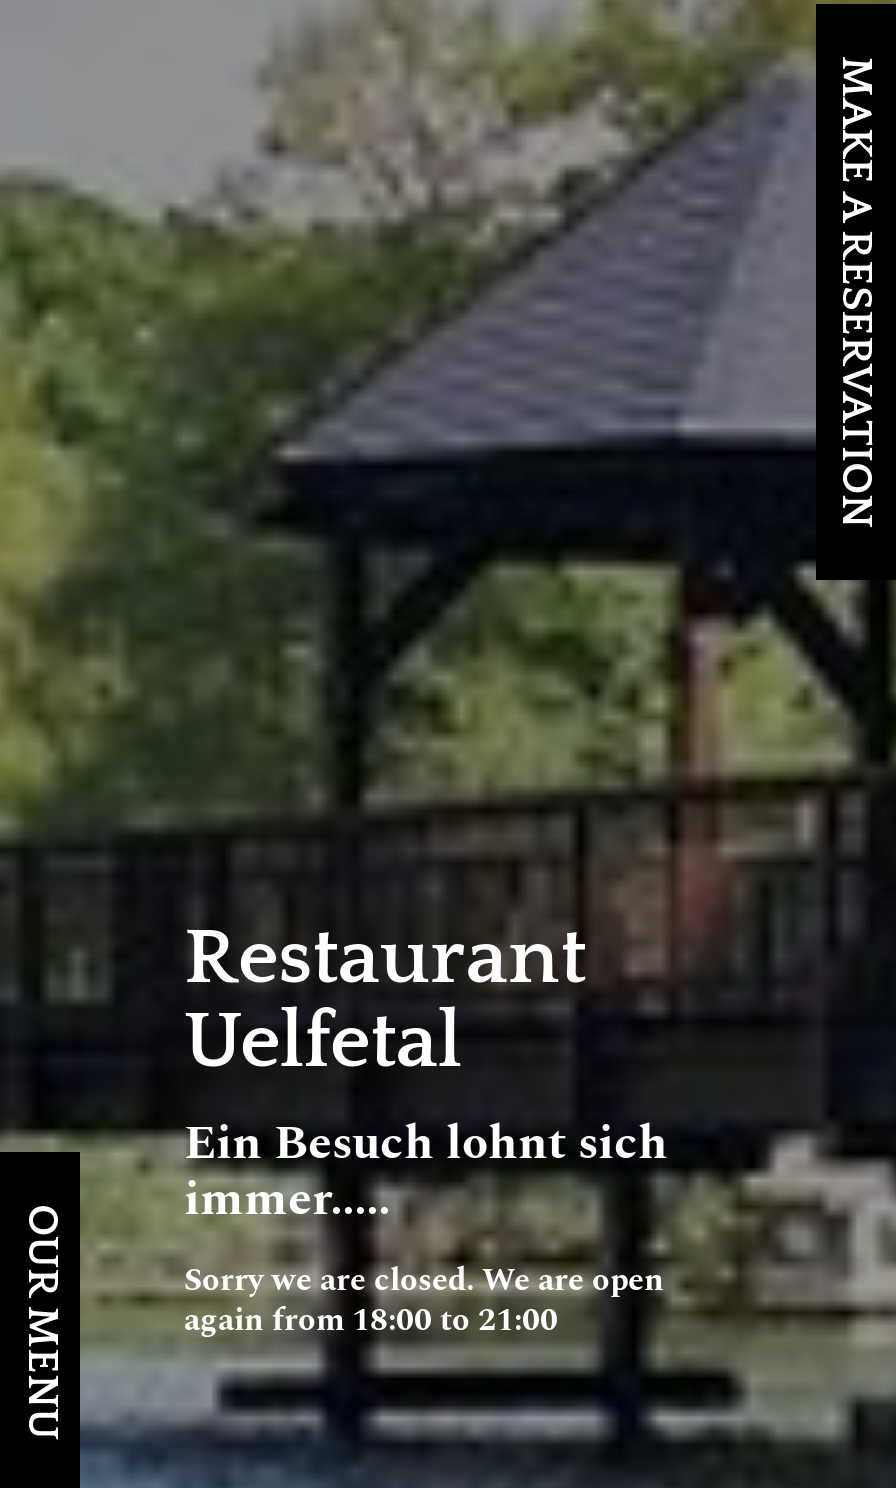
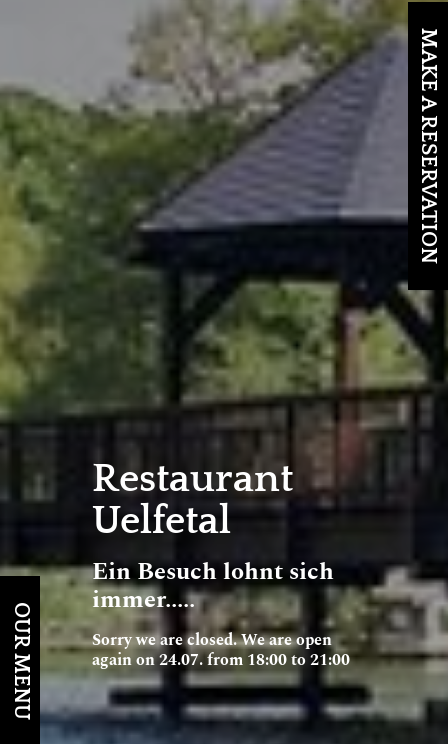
[184,1295,558,1343] again from 18:00 to 21:00 -> [92,647,350,671] again on 24.07. from 18:00 to 21:00

